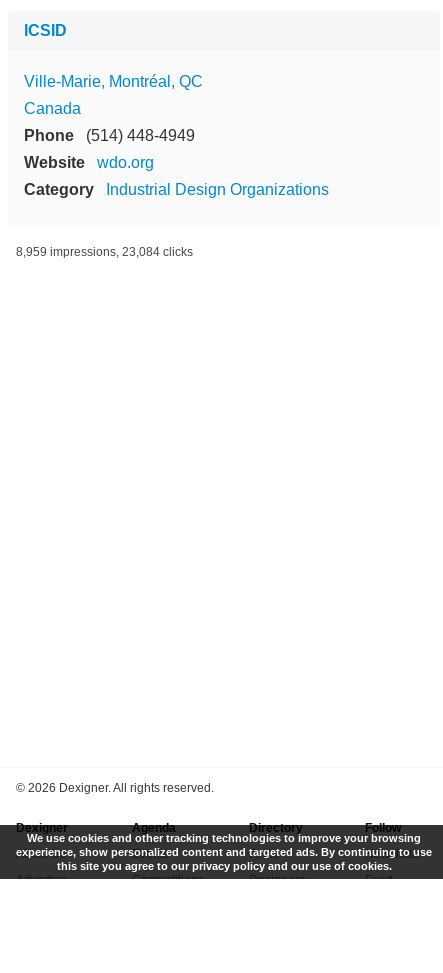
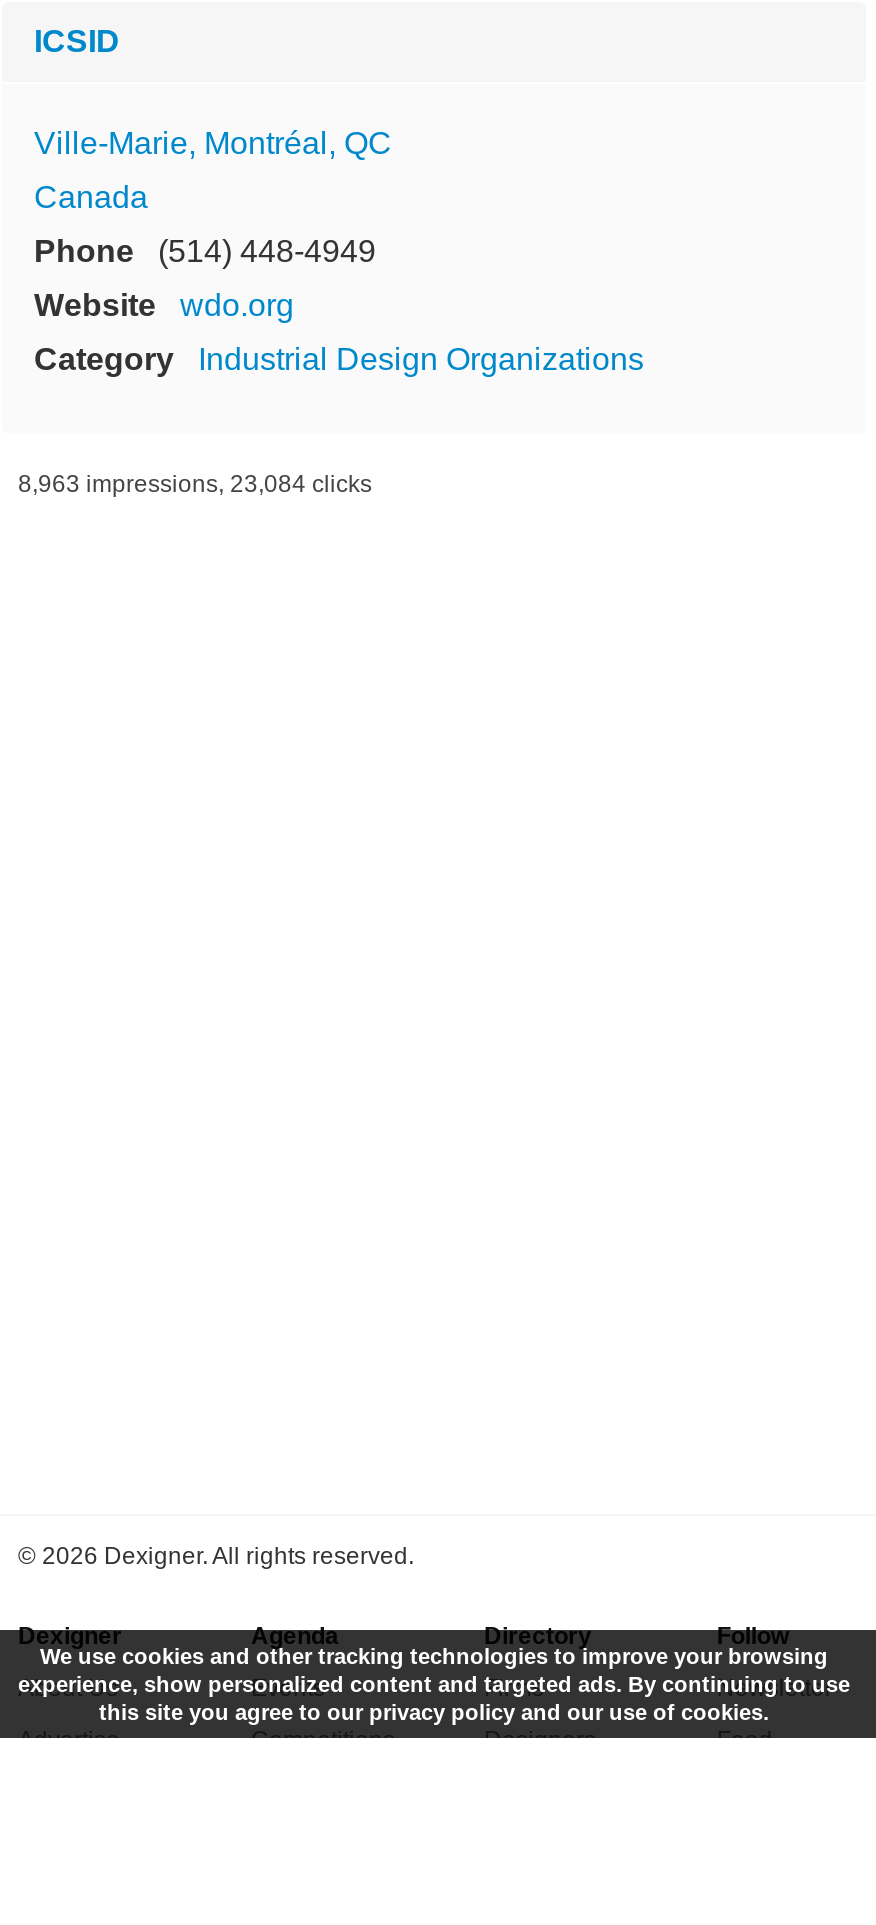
[16,245,193,259] 8,959 impressions, 23,084 clicks -> [18,470,372,498] 8,963 impressions, 23,084 clicks

